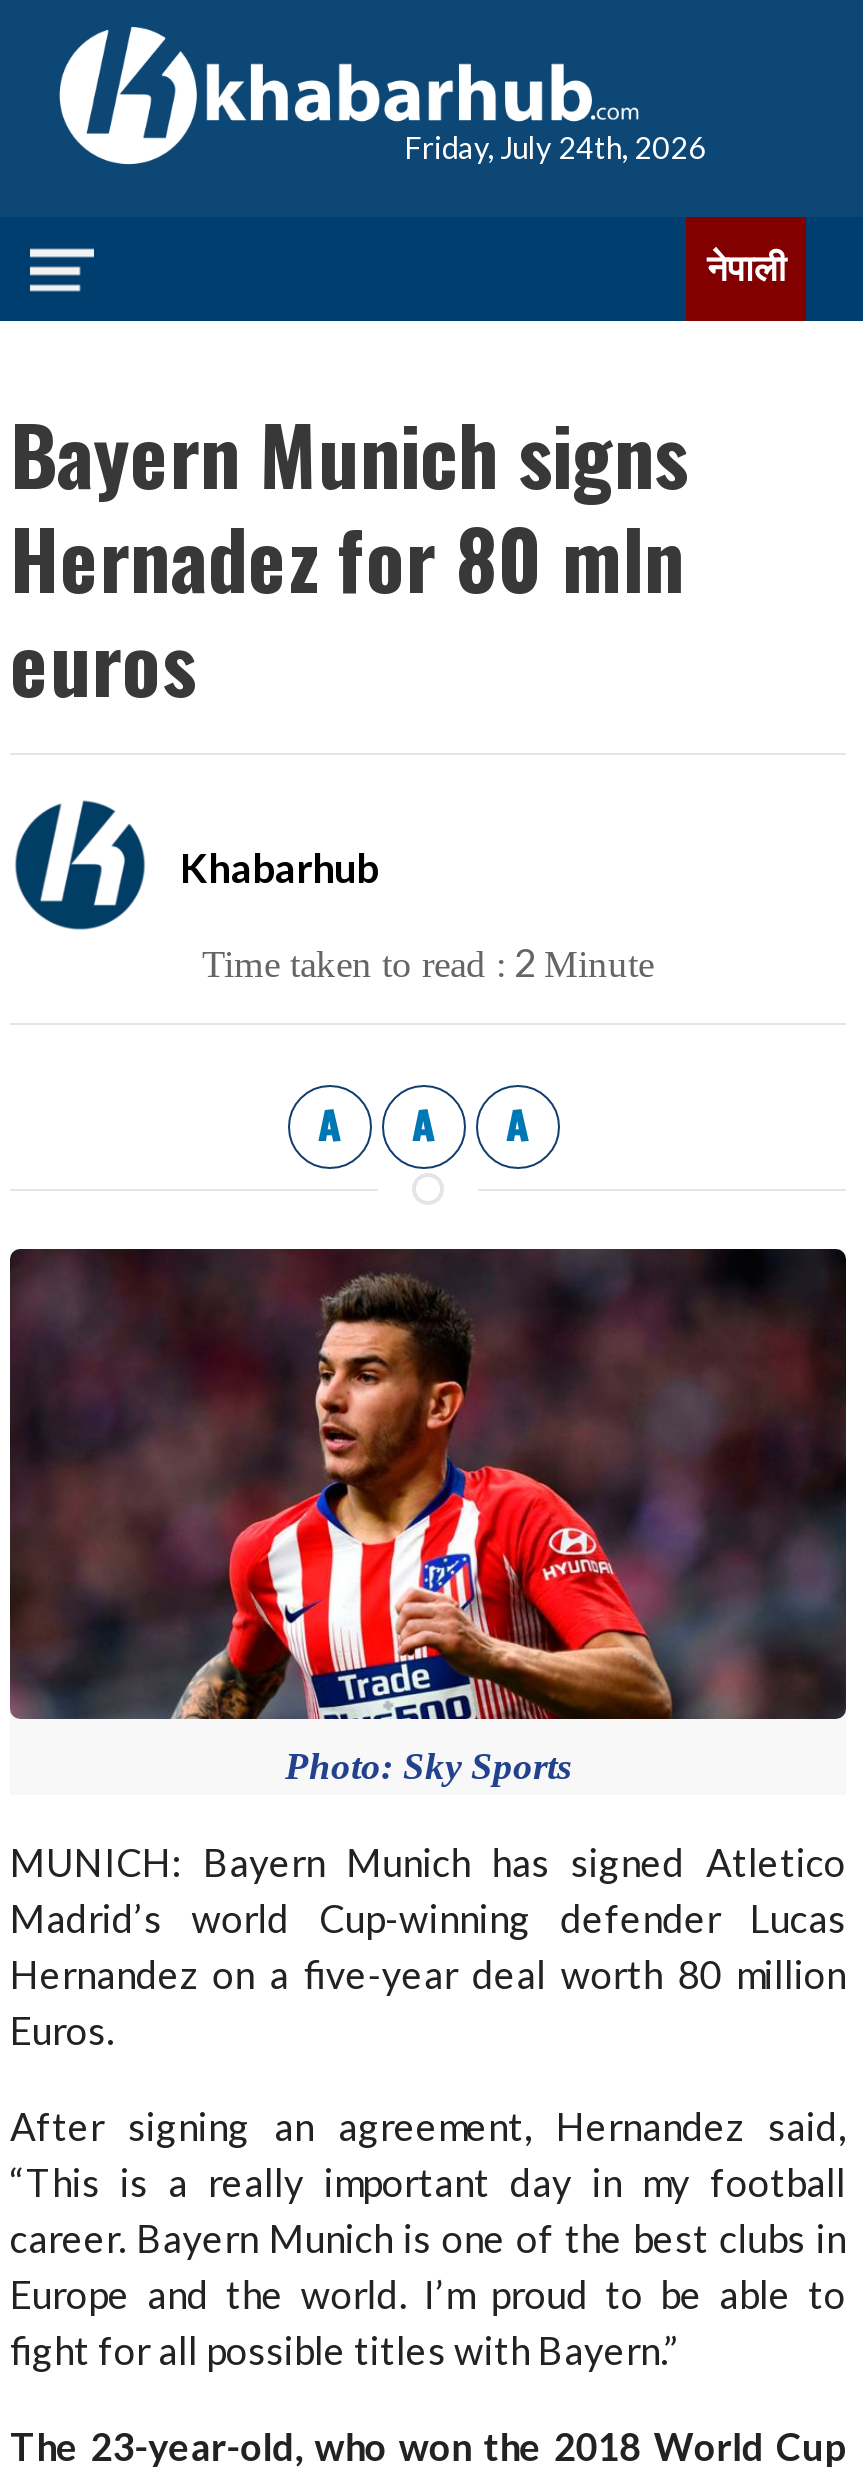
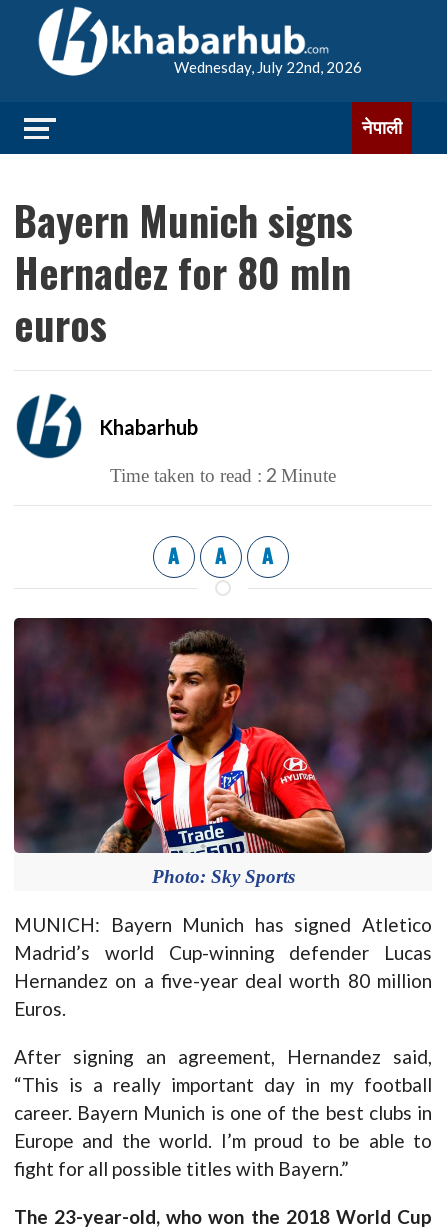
[404,129,706,165] Friday, July 24th, 2026 -> [174,58,362,76] Wednesday, July 22nd, 2026

